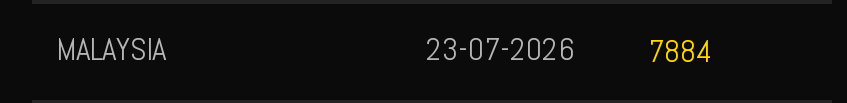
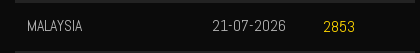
[426,30,574,70] 23-07-2026 -> [212,16,286,36] 21-07-2026
[648,31,712,71] 7884 -> [323,17,355,37] 2853

